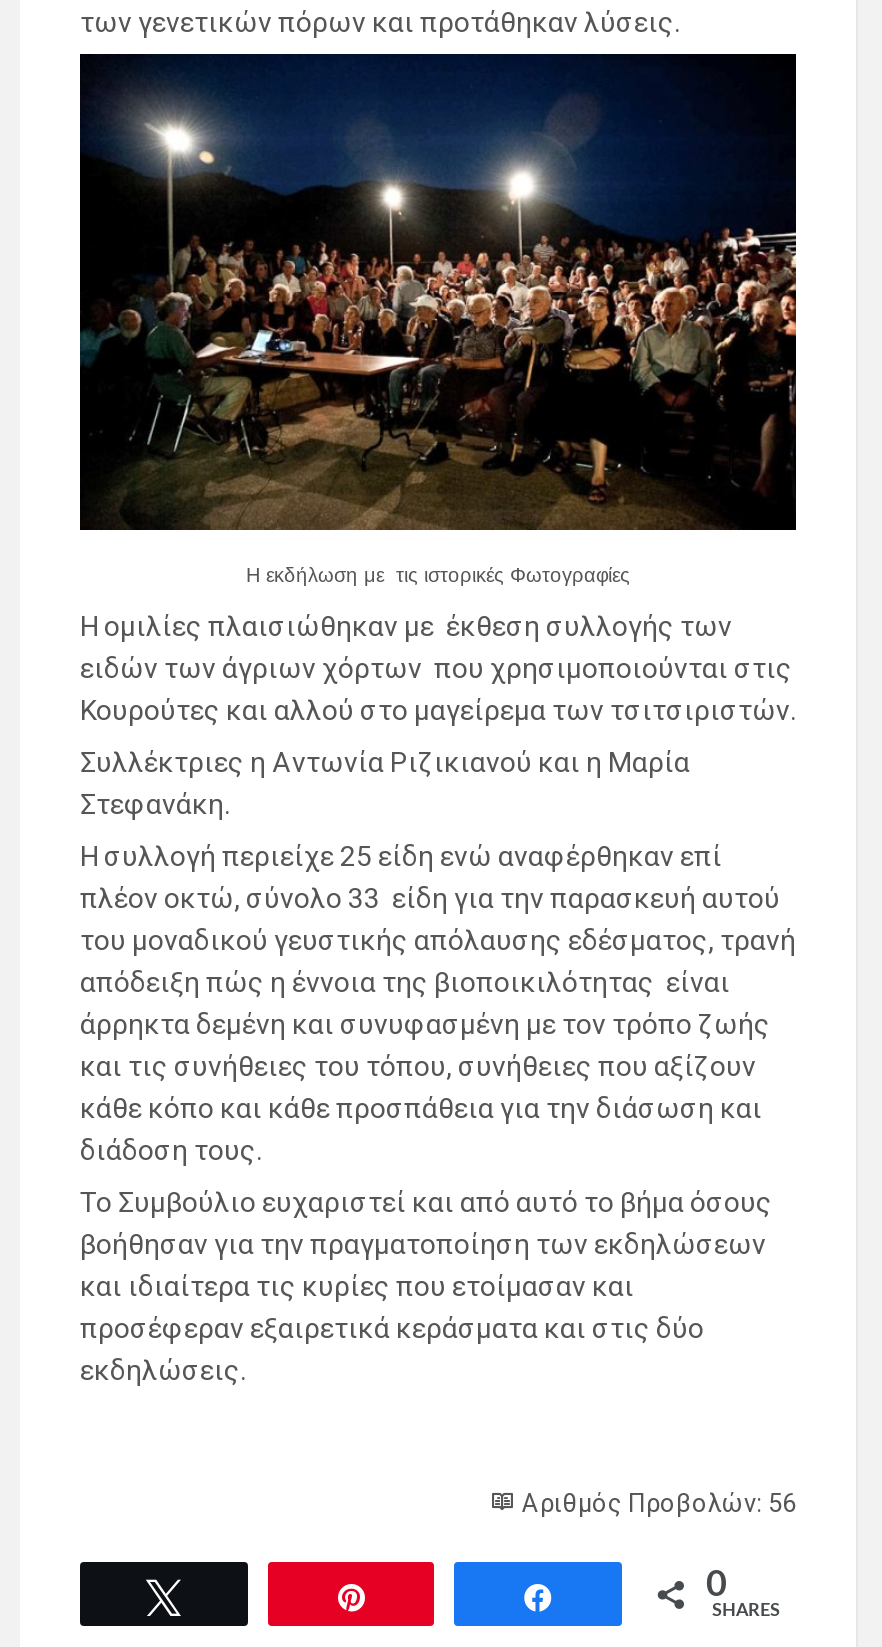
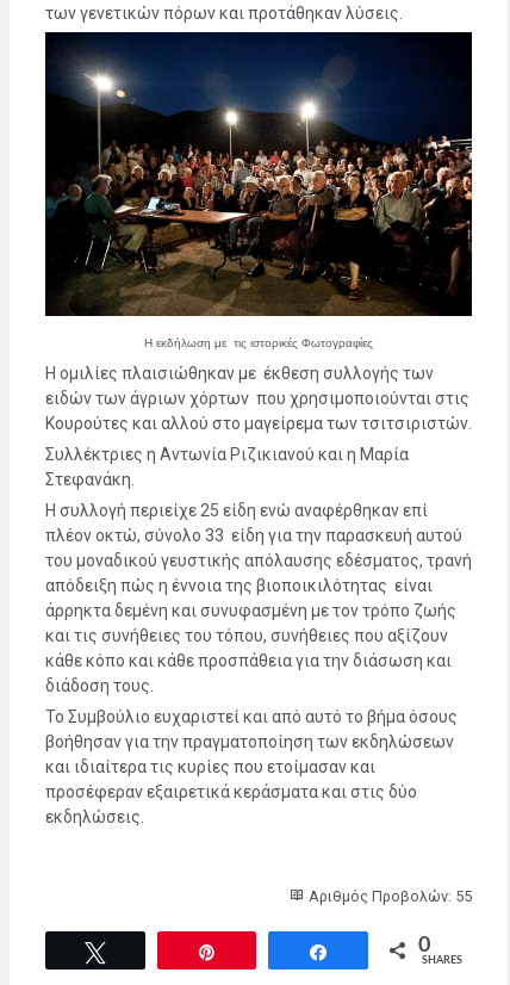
[516,1488,796,1518] Αριθμός Προβολών: 56 -> [305,887,472,905] Αριθμός Προβολών: 55

